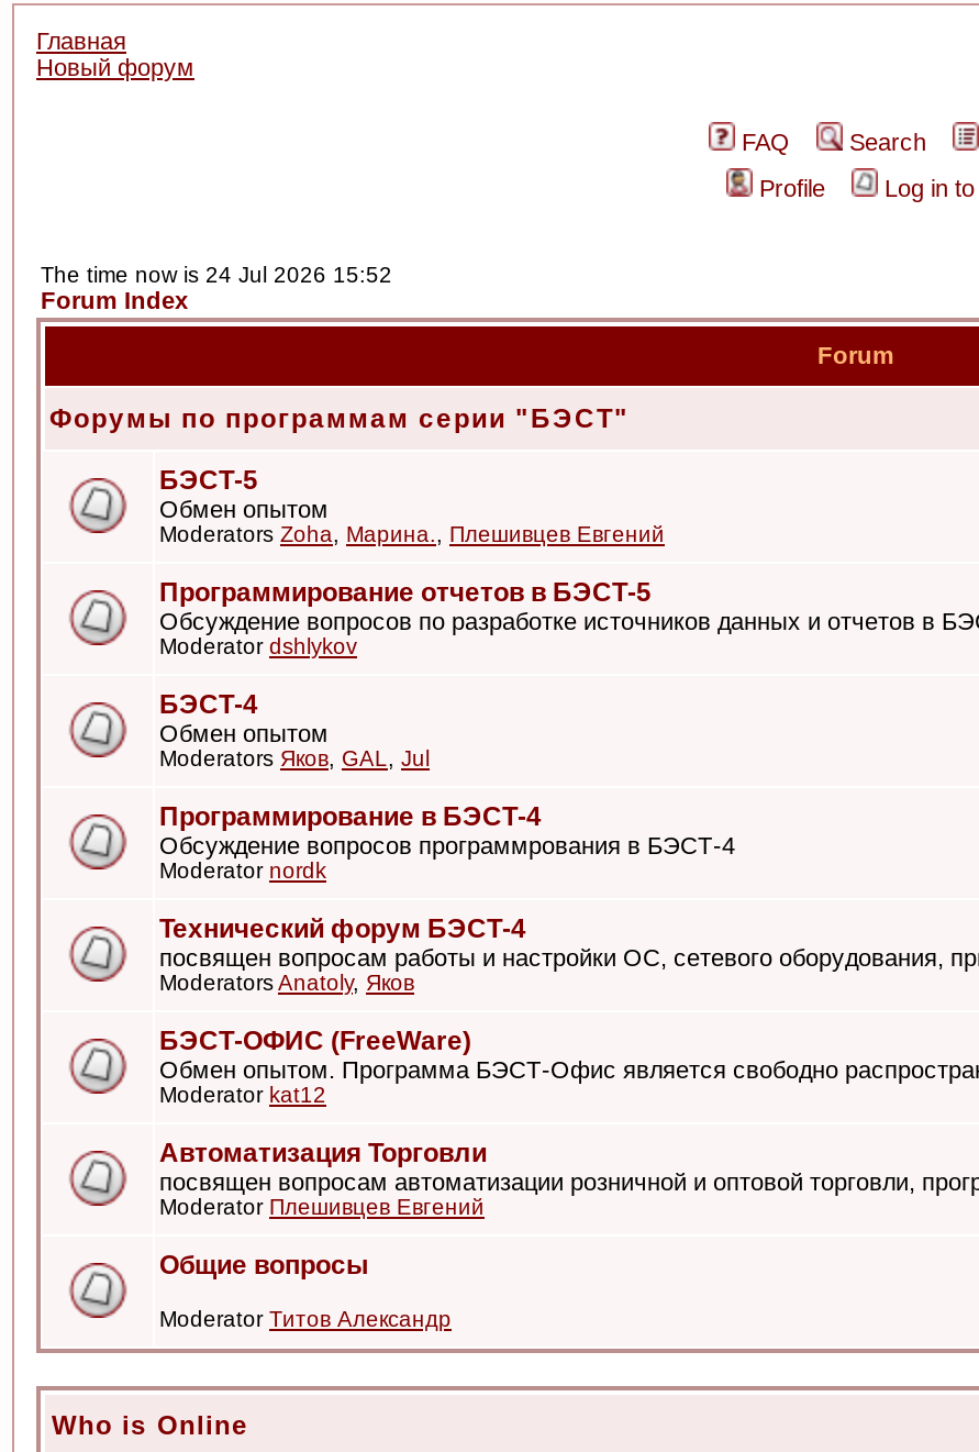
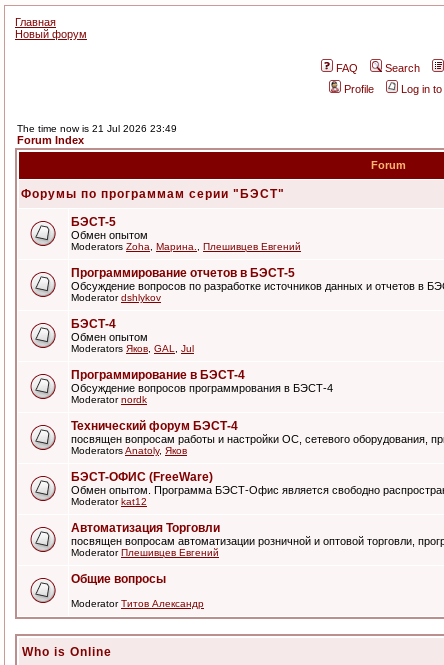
[41,263,392,287] The time now is 24 Jul 2026 15:52 -> [17,123,177,134] The time now is 21 Jul 2026 23:49

